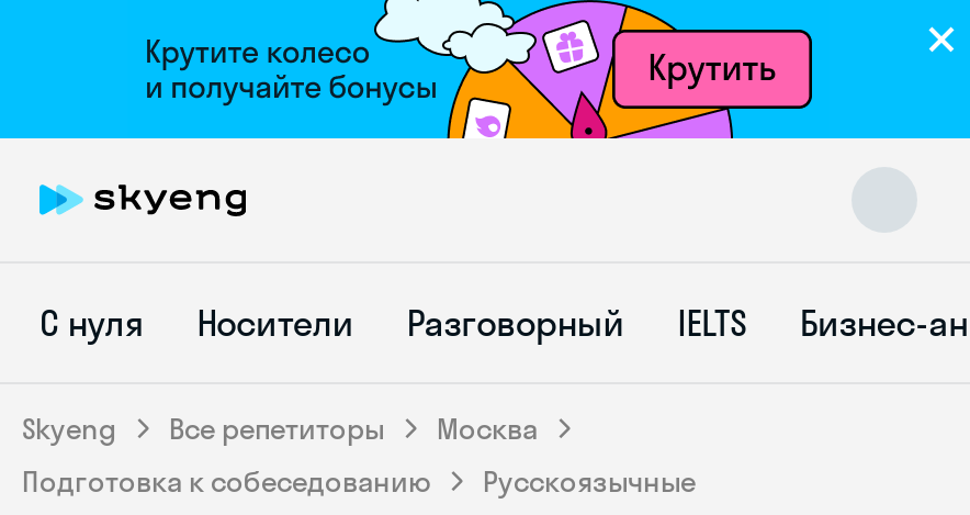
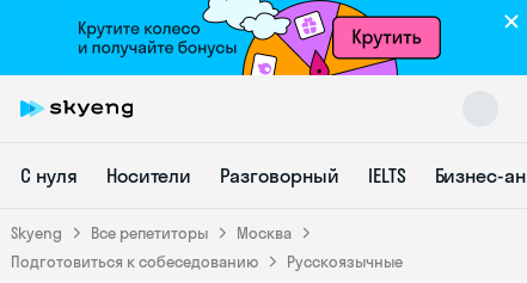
[22,463,430,499] Подготовка к собеседованию -> [11,252,258,271] Подготовиться к собеседованию

